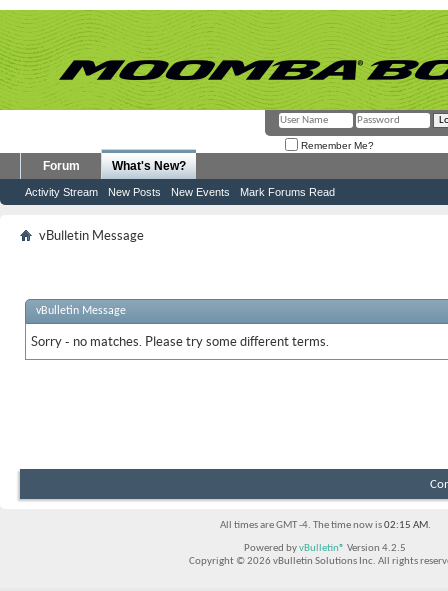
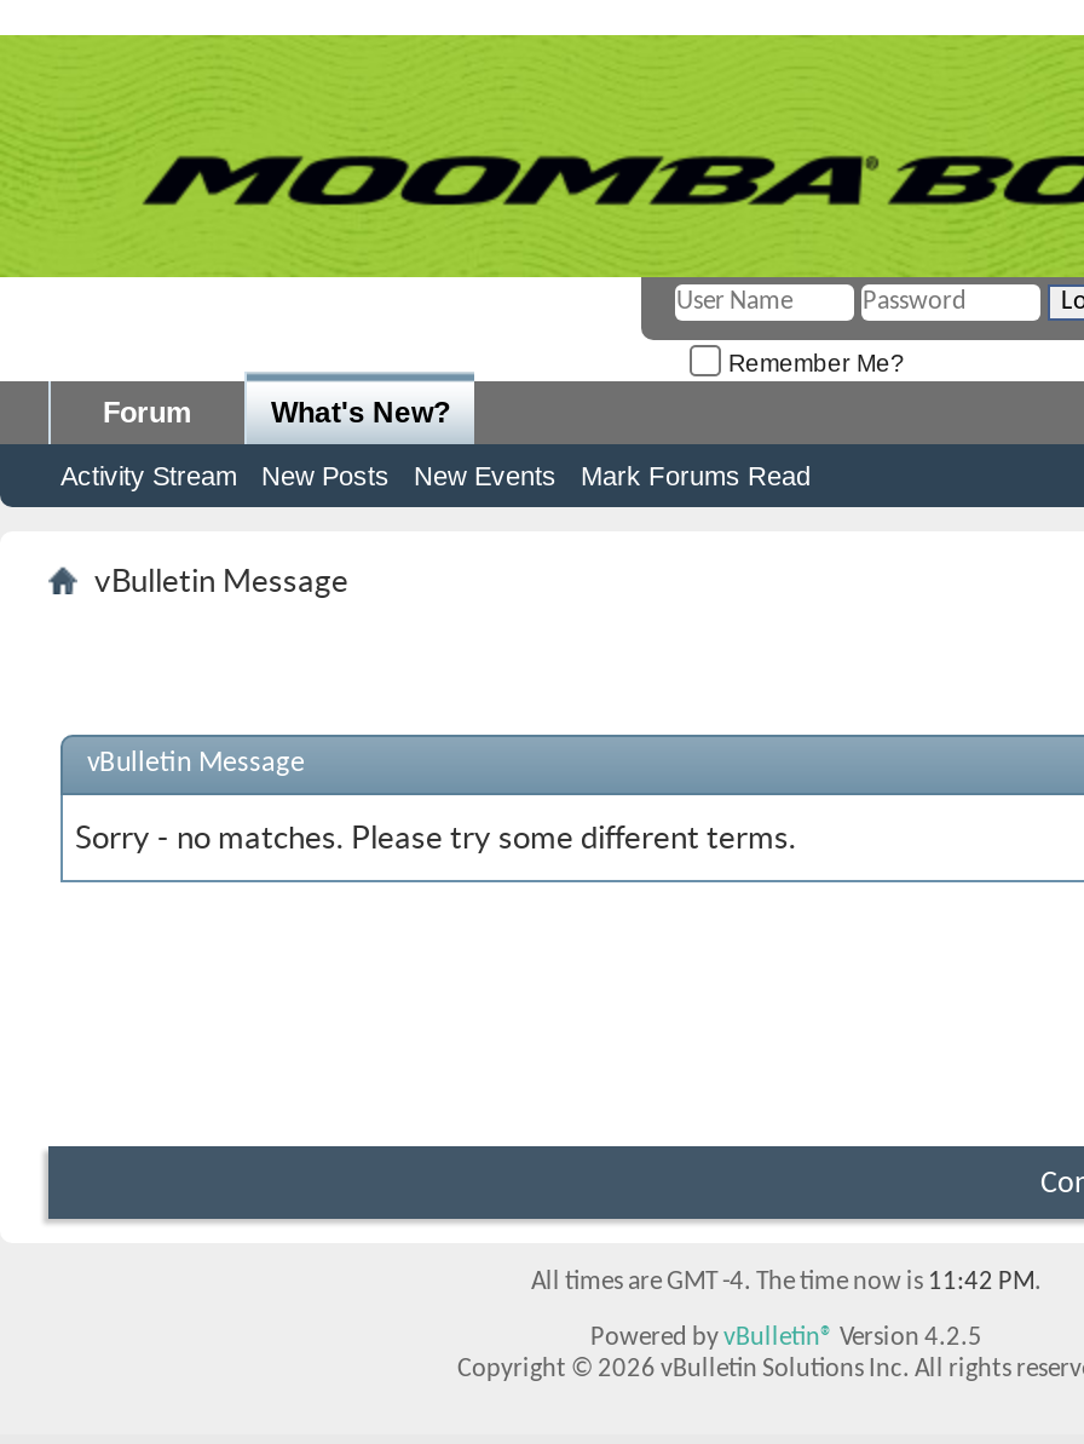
[219,520,430,531] All times are GMT -4. The time now is 02:15 AM. -> [531,1270,1042,1296] All times are GMT -4. The time now is 11:42 PM.

